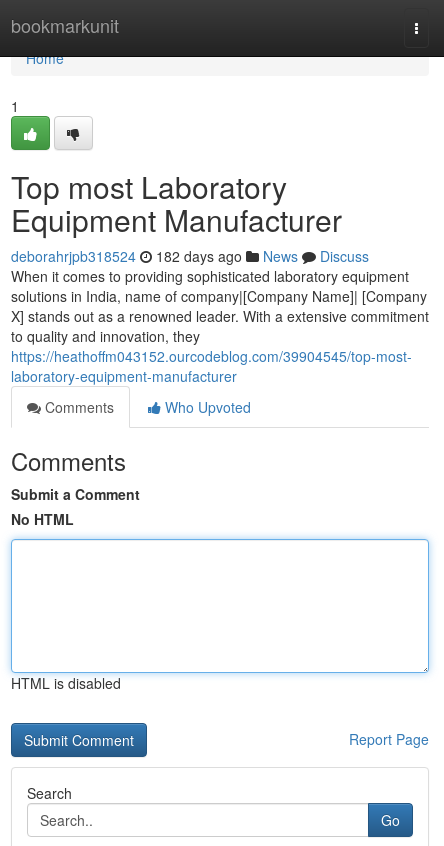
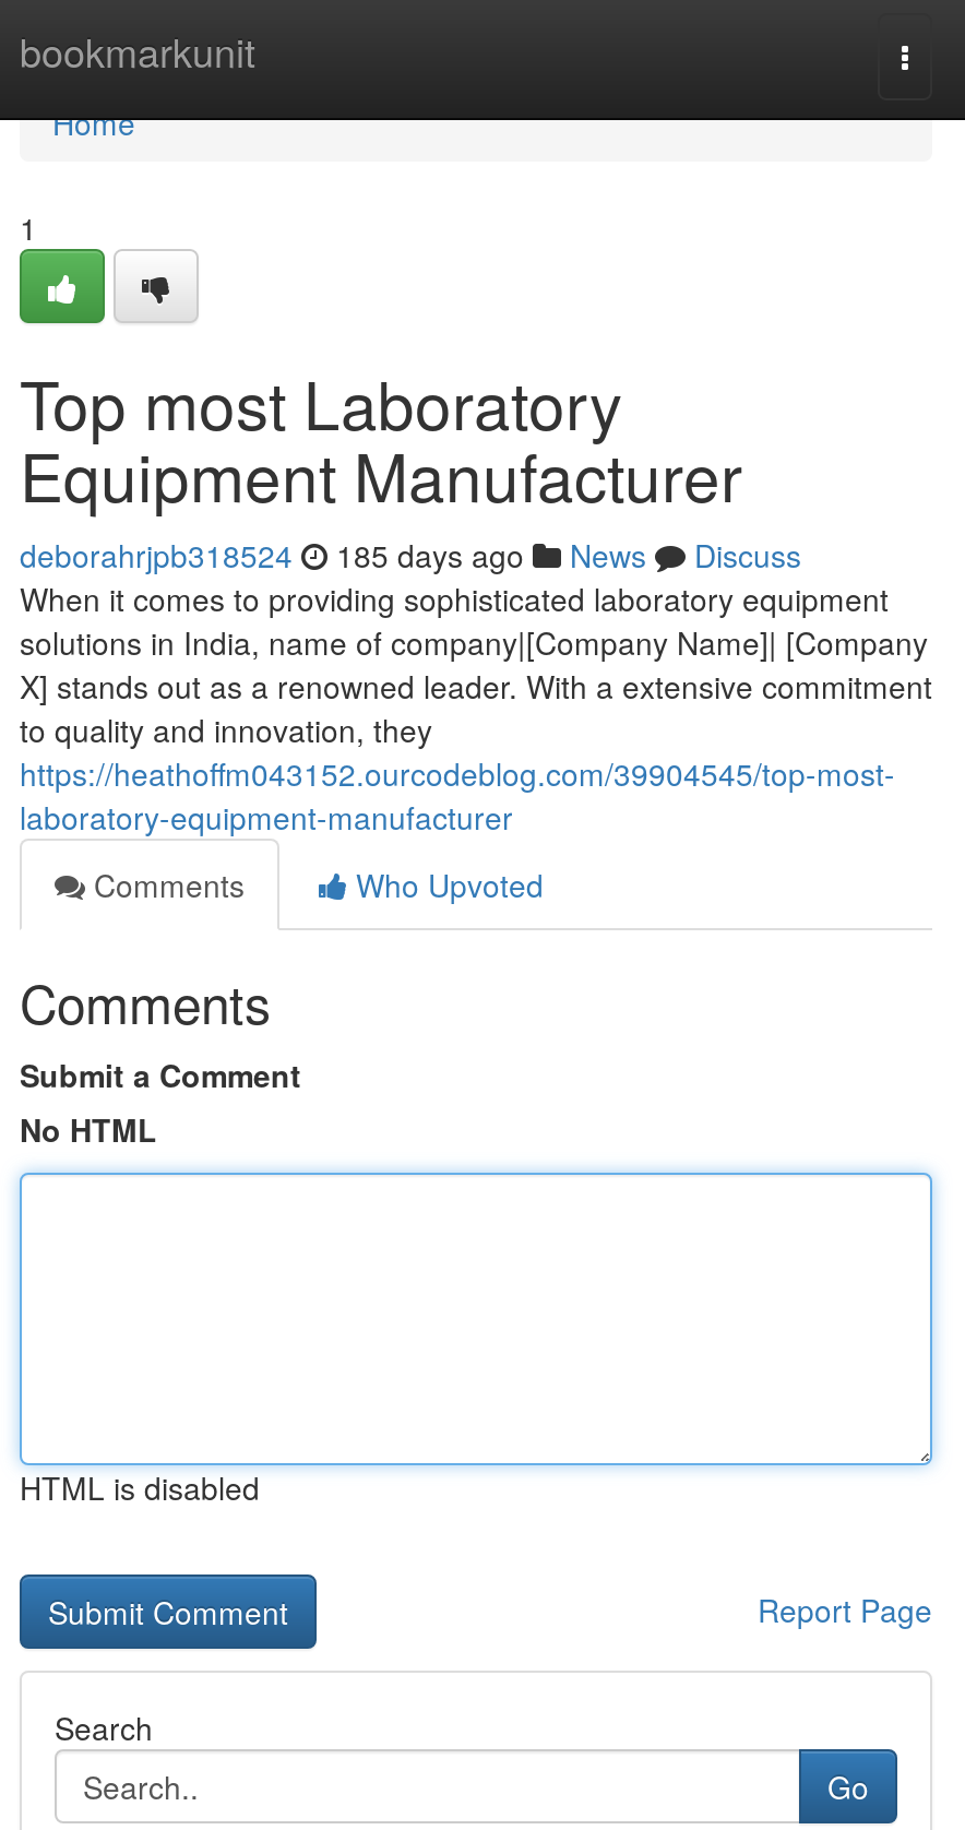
[11,246,369,266] deborahrjpb318524 182 days ago News Discuss -> [20,533,801,577] deborahrjpb318524 185 days ago News Discuss

